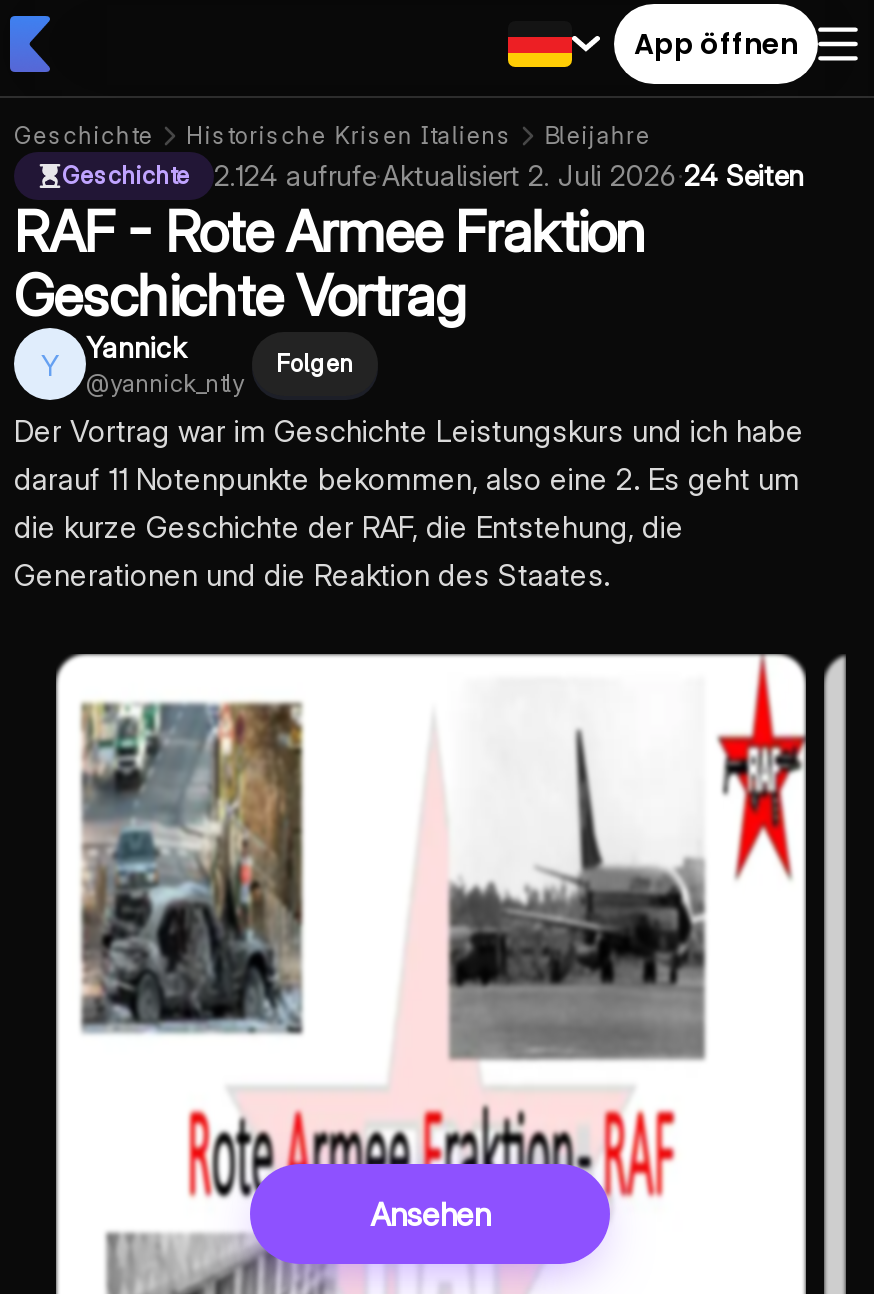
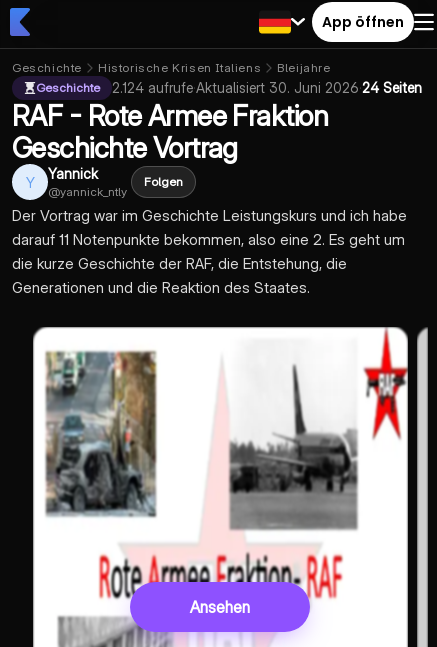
[214,158,804,192] 2.124 aufrufe · Aktualisiert 2. Juli 2026 · 24 Seiten -> [112,79,422,96] 2.124 aufrufe · Aktualisiert 30. Juni 2026 · 24 Seiten

